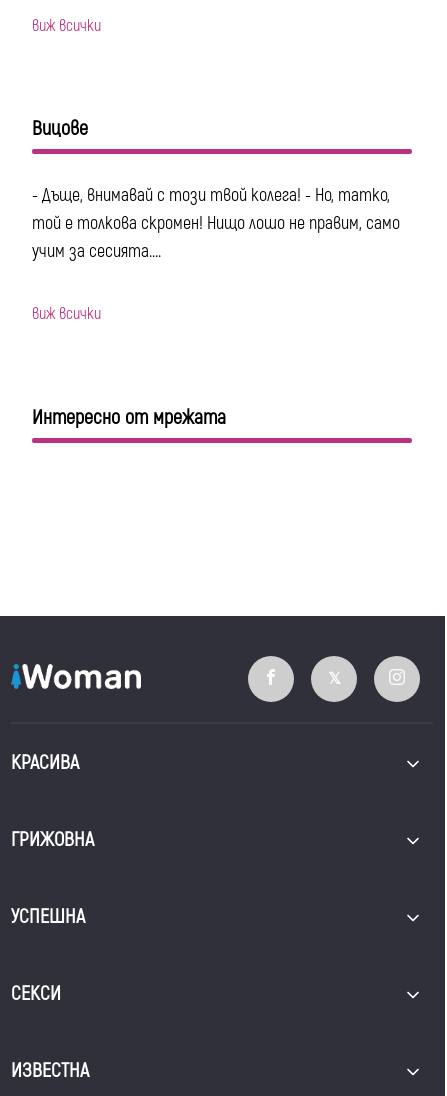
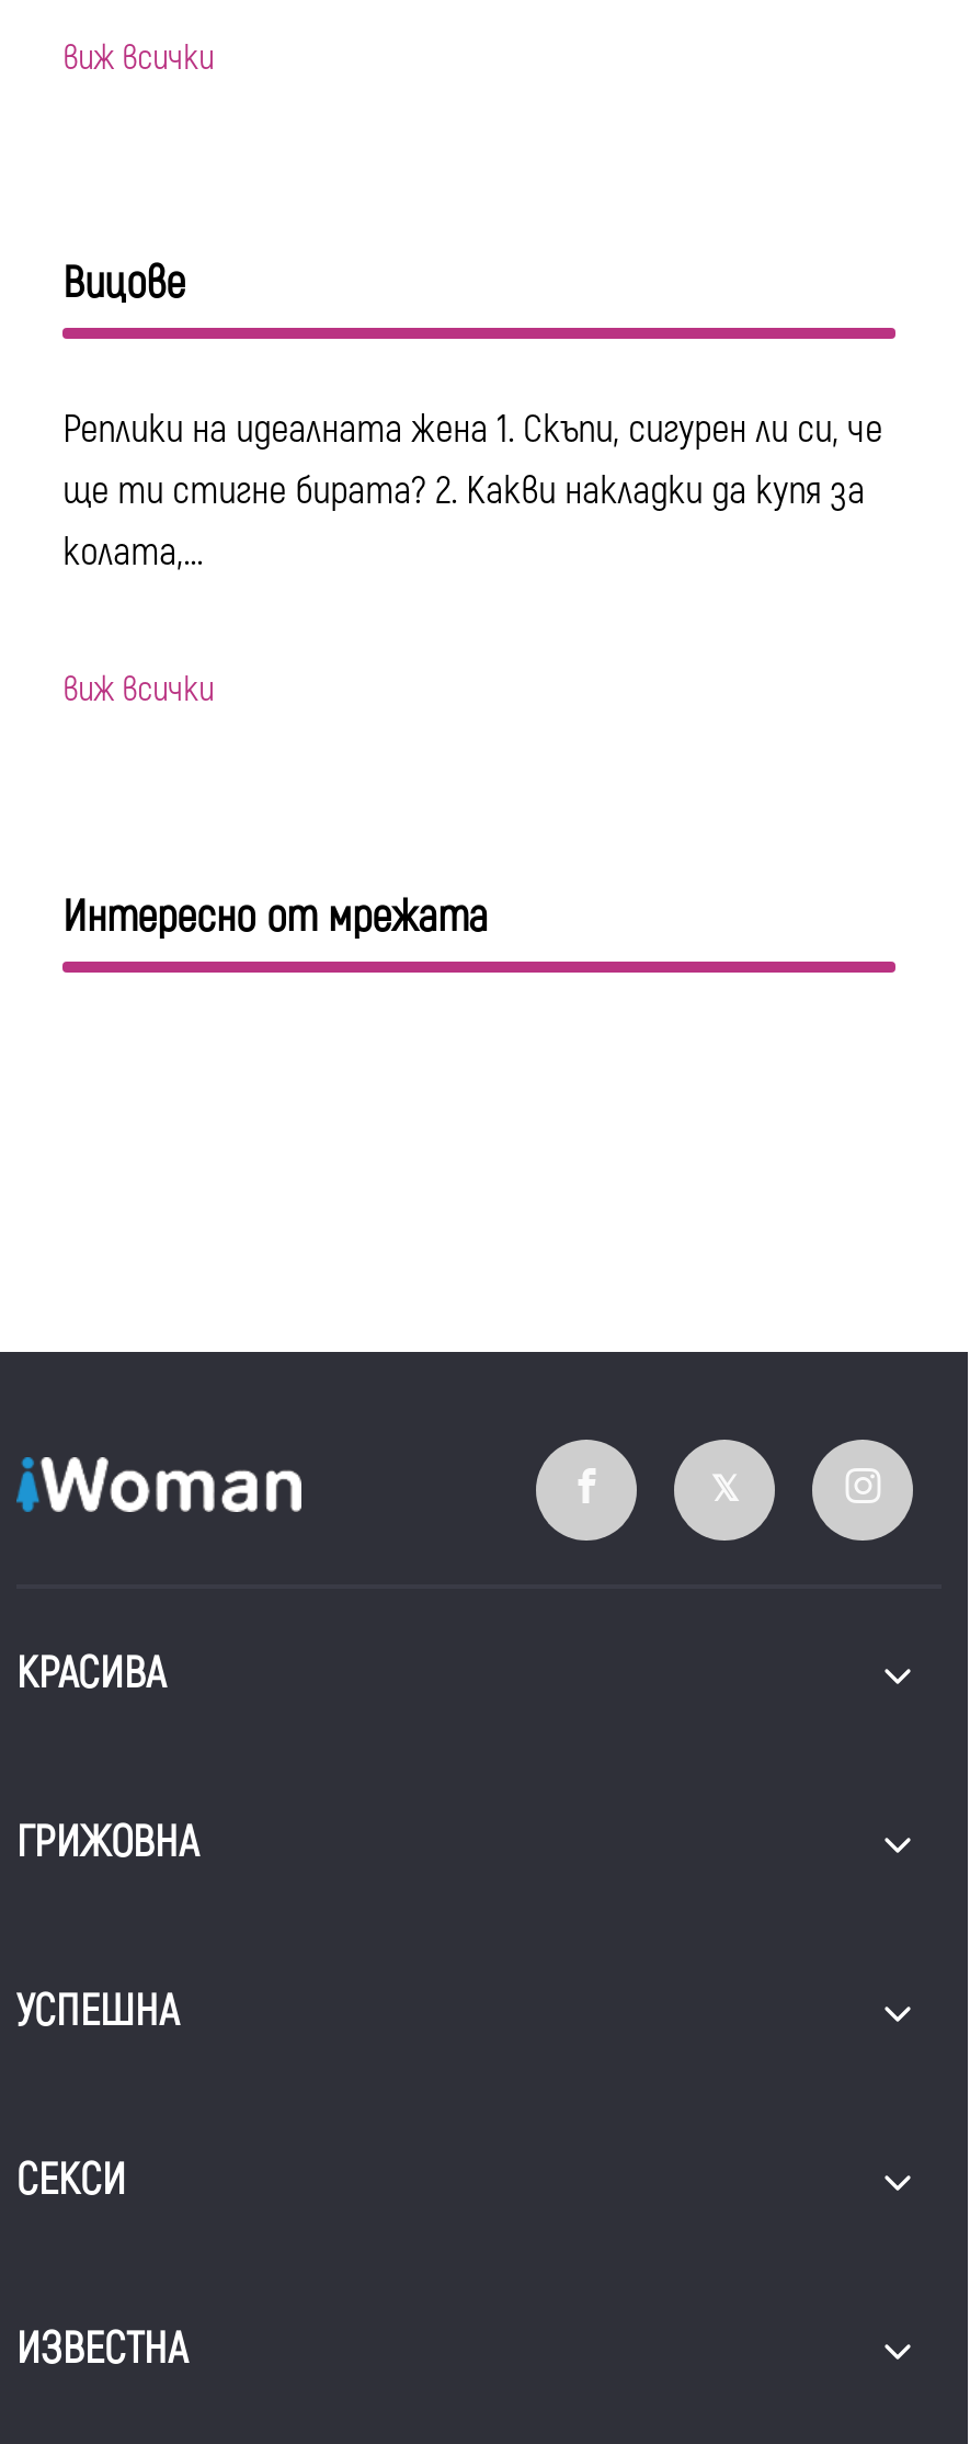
[32,184,400,263] - Дъще, внимавай с този твой колега! - Но, татко, | той е толкова скромен! Нищо лошо не правим, само | учим за сесията.... -> [63,405,883,578] Реплики на идеалната жена 1. Скъпи, сигурен ли си, че | ще ти стигне бирата? 2. Какви накладки да купя за | колата,...

